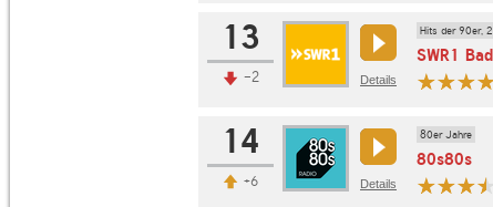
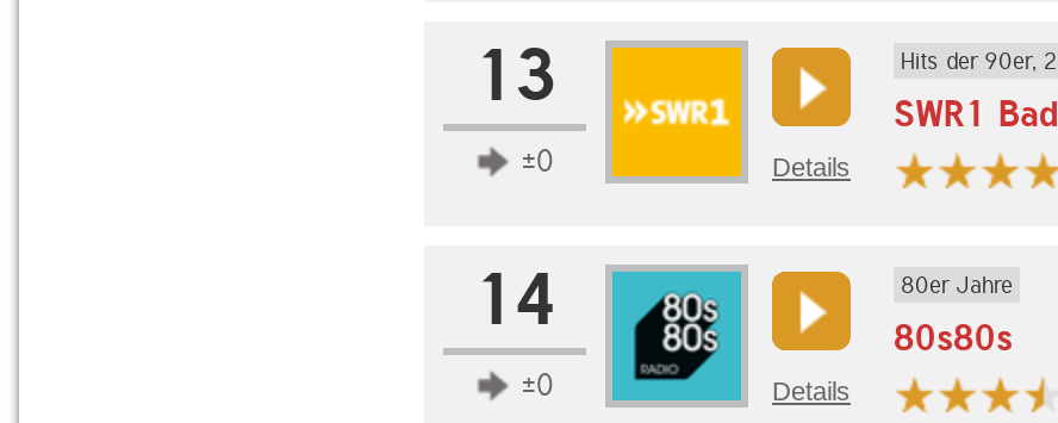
[243,69,259,85] -2 -> [522,143,553,179] ±0
[244,173,258,189] +6 -> [522,367,553,403] ±0

